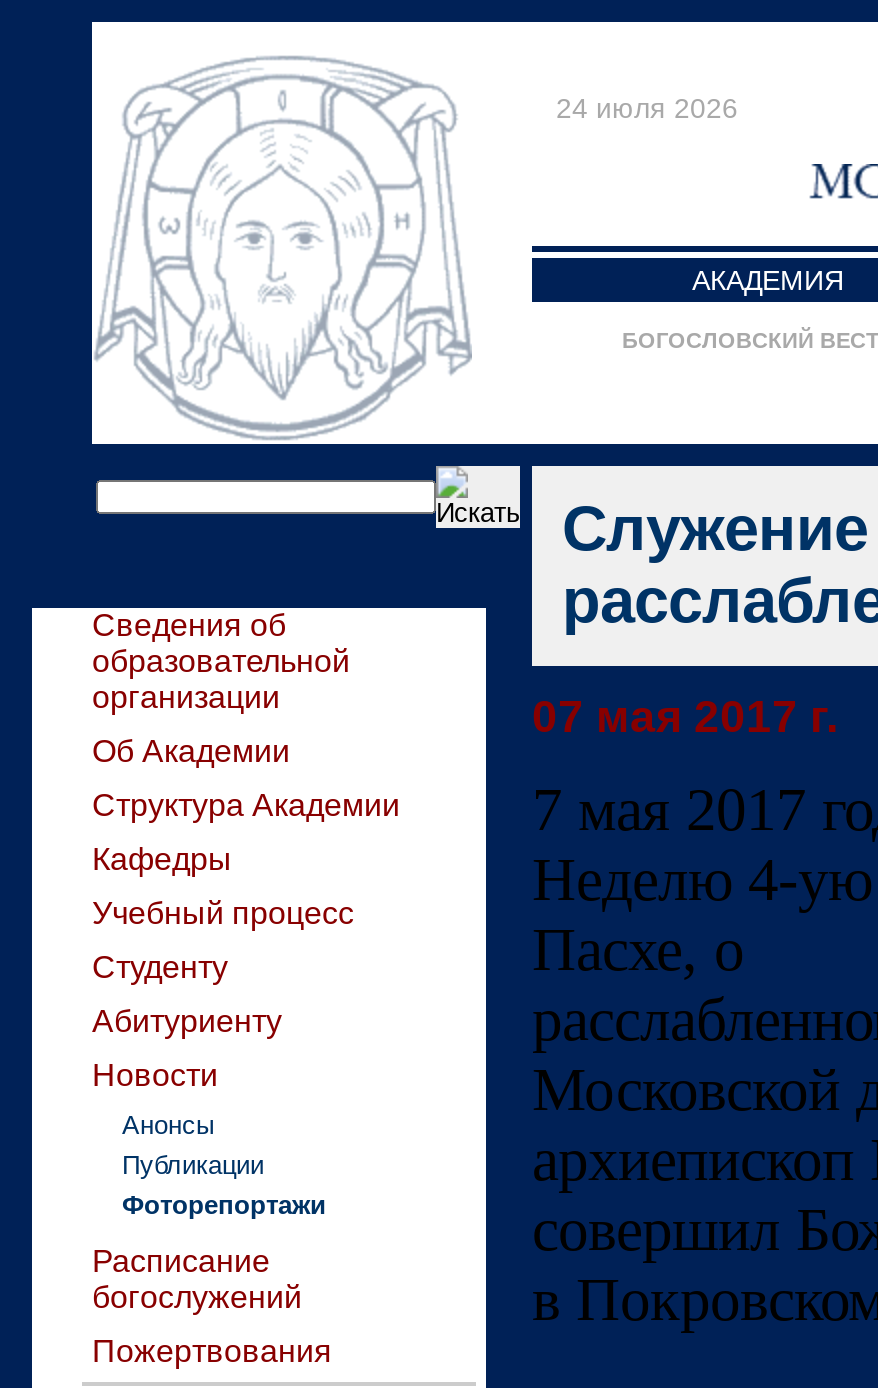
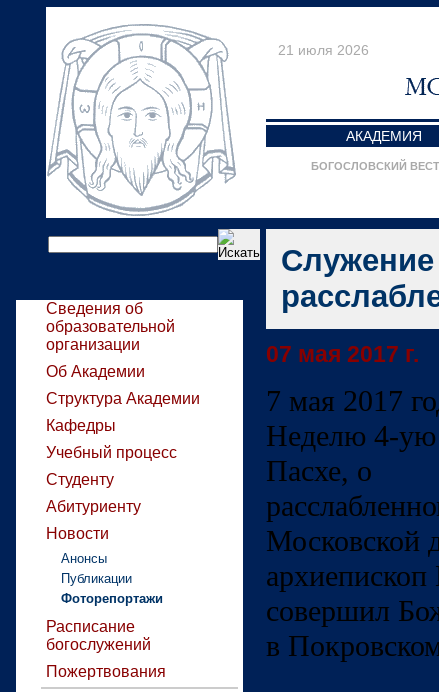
[556,92,738,124] 24 июля 2026 -> [278,42,369,58] 21 июля 2026

